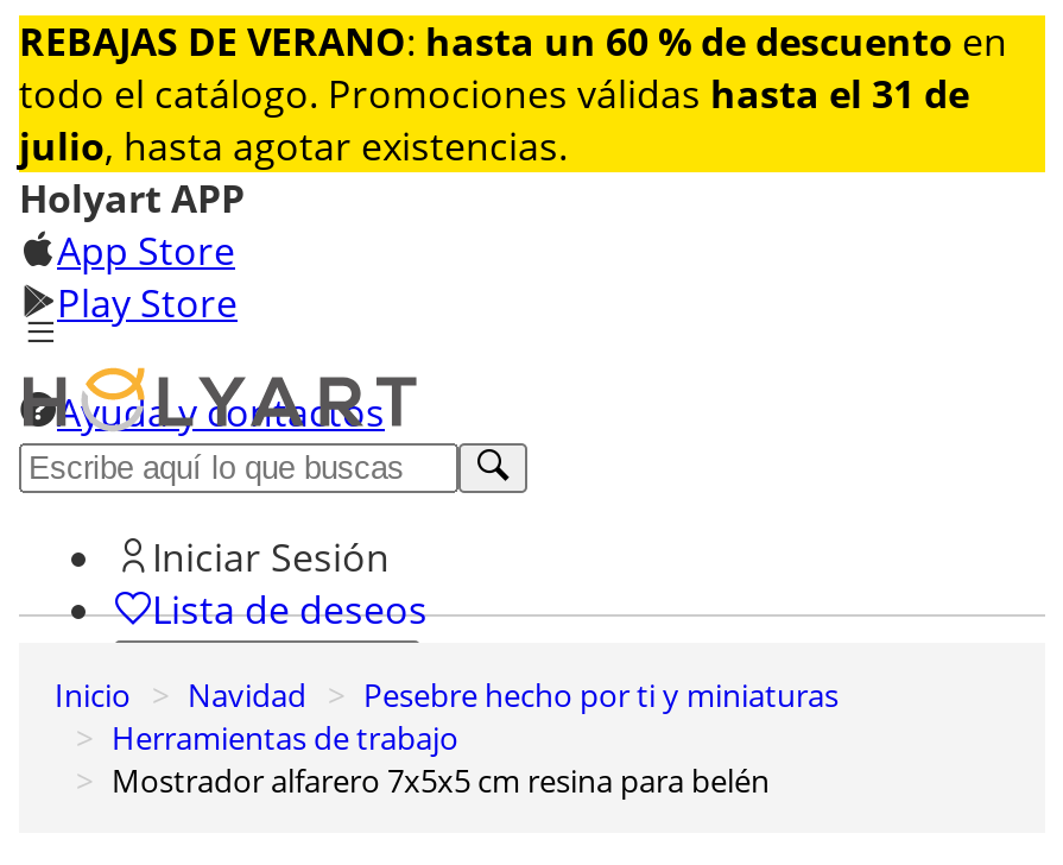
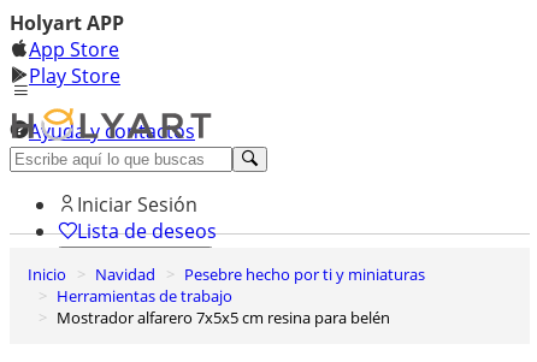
[19,13,1048,175] [image] | REBAJAS DE VERANO: hasta un 60 % de descuento en | todo el catálogo. Promociones válidas hasta el 31 de | julio, hasta agotar existencias. -> none

